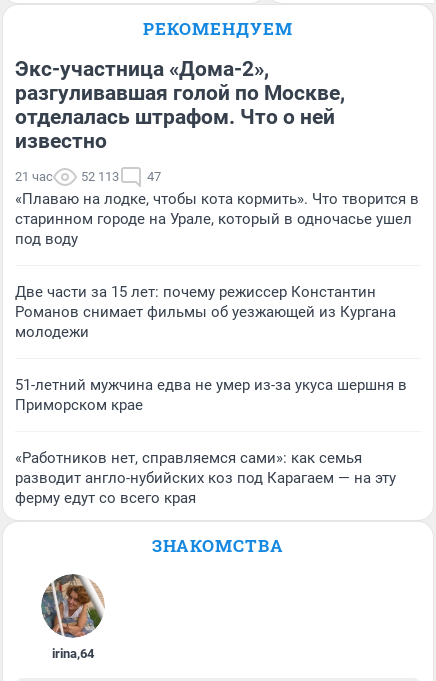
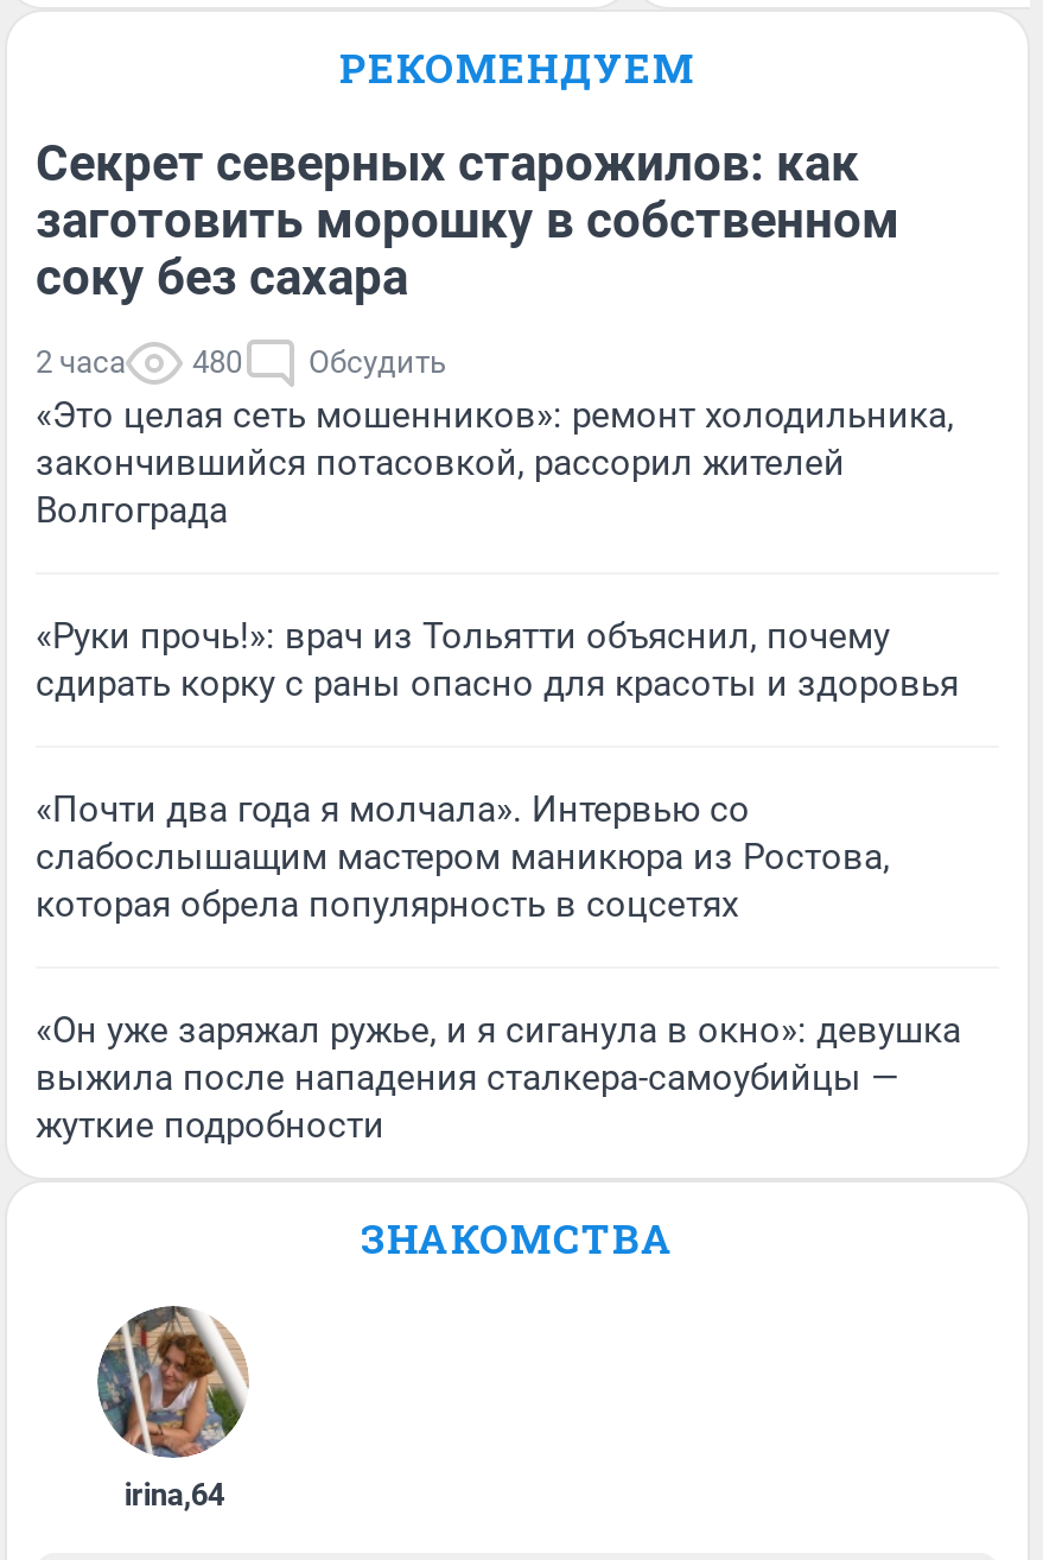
[15,57,345,153] Экс-участница «Дома-2», | разгуливавшая голой по Москве, | отделалась штрафом. Что о ней | известно -> [36,136,899,307] Секрет северных старожилов: как | заготовить морошку в собственном | соку без сахара
[15,169,419,248] 21 час | 52 113 | 47 | «Плаваю на лодке, чтобы кота кормить». Что творится в | старинном городе на Урале, который в одночасье ушел | под воду -> [36,345,954,533] 2 часа | 480 | Обсудить | «Это целая сеть мошенников»: ремонт холодильника, | закончившийся потасовкой, рассорил жителей | Волгограда
[15,283,396,341] Две части за 15 лет: почему режиссер Константин | Романов снимает фильмы об уезжающей из Кургана | молодежи -> [36,616,959,706] «Руки прочь!»: врач из Тольятти объяснил, почему | сдирать корку с раны опасно для красоты и здоровья
[15,376,407,414] 51-летний мужчина едва не умер из-за укуса шершня в | Приморском крае -> [36,789,890,927] «Почти два года я молчала». Интервью со | слабослышащим мастером маникюра из Ростова, | которая обрела популярность в соцсетях
[15,449,396,507] «Работников нет, справляемся сами»: как семья | разводит англо-нубийских коз под Карагаем — на эту | ферму едут со всего края -> [36,1010,961,1148] «Он уже заряжал ружье, и я сиганула в окно»: девушка | выжила после нападения сталкера-самоубийцы — | жуткие подробности

